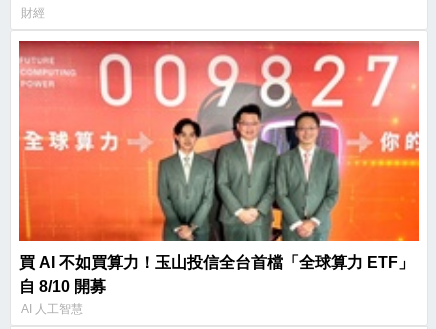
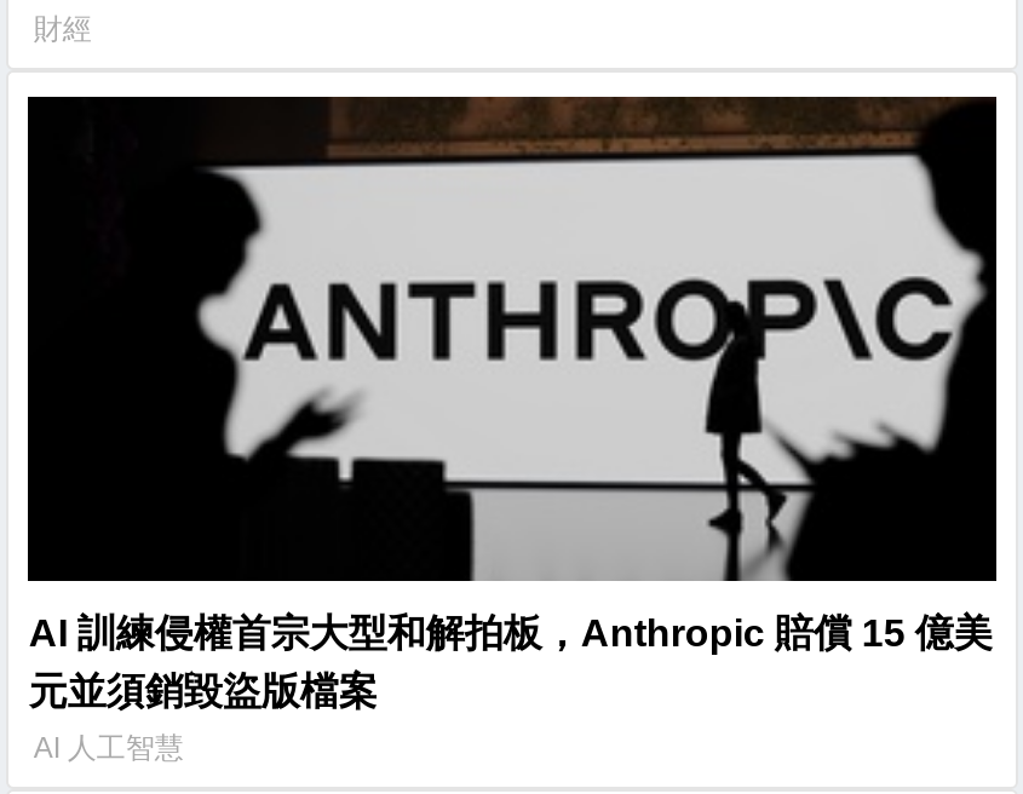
[18,40,420,295] [image] | 買 AI 不如買算力！玉山投信全台首檔「全球算力 ETF」 | 自 8/10 開募 -> [25,94,999,711] [image] | AI 訓練侵權首宗大型和解拍板，Anthropic 賠償 15 億美 | 元並須銷毀盜版檔案

